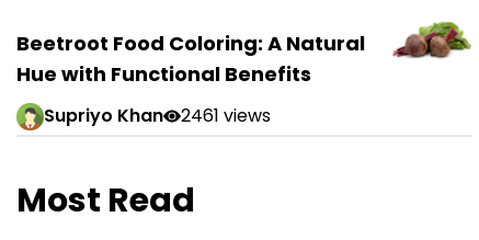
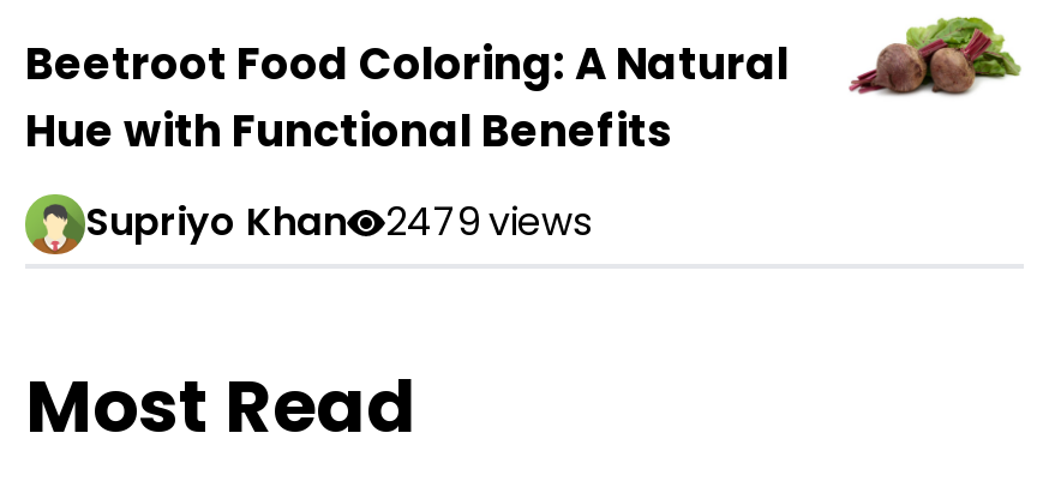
[44,103,271,129] Supriyo Khan 2461 views -> [85,195,592,250] Supriyo Khan 2479 views

